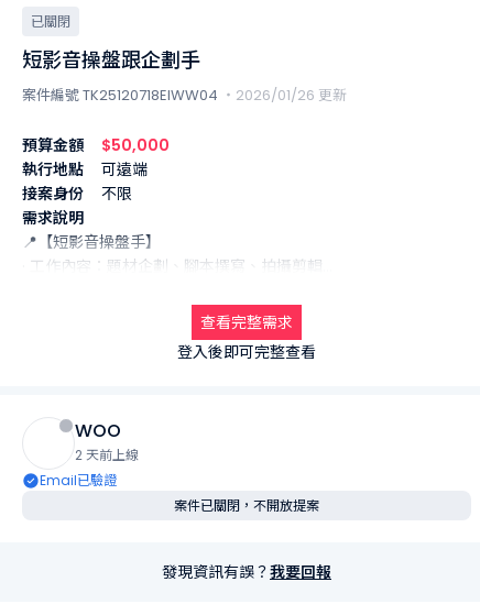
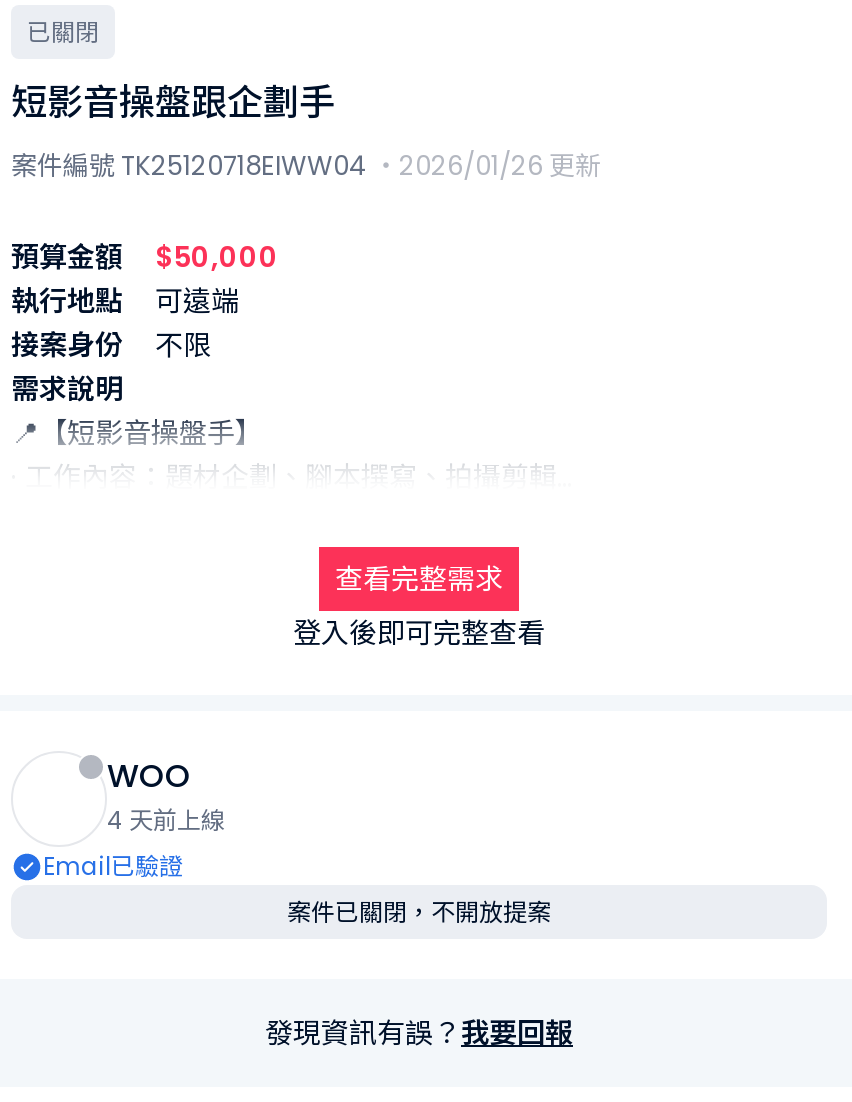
[75,446,139,464] 2 天前上線 -> [107,803,225,837] 4 天前上線

